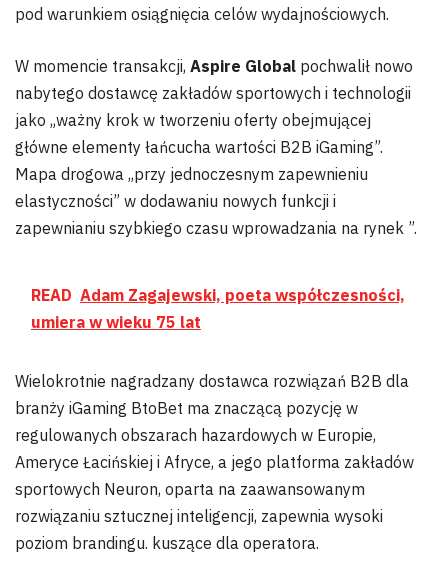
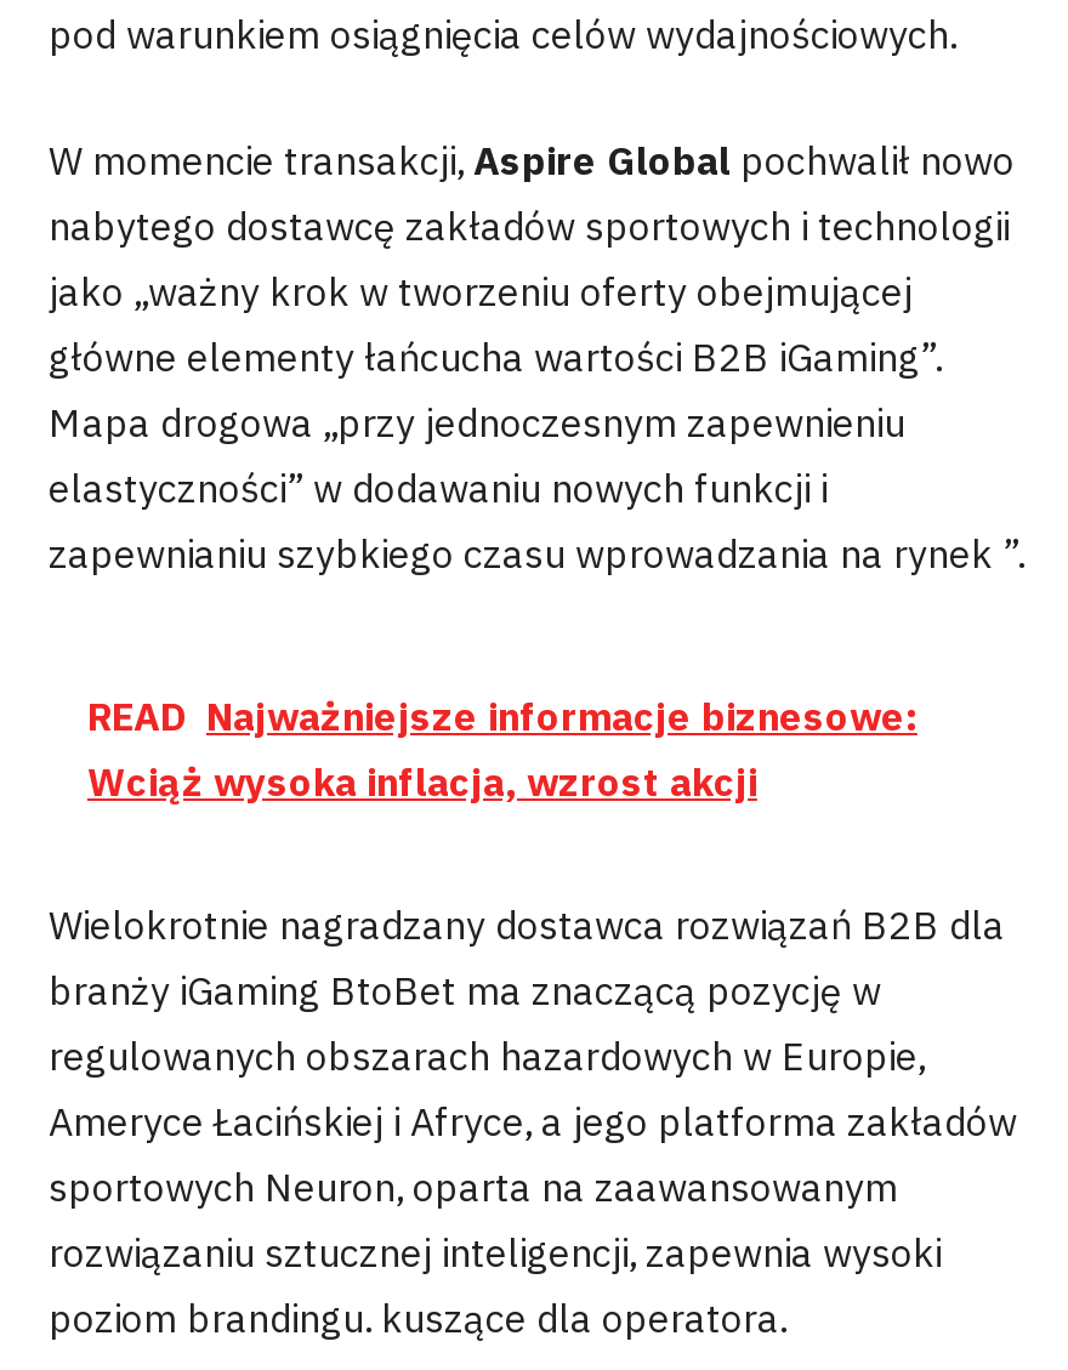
[31,285,405,332] READ Adam Zagajewski, poeta współczesności, | umiera w wieku 75 lat -> [87,693,917,807] READ Najważniejsze informacje biznesowe: | Wciąż wysoka inflacja, wzrost akcji

